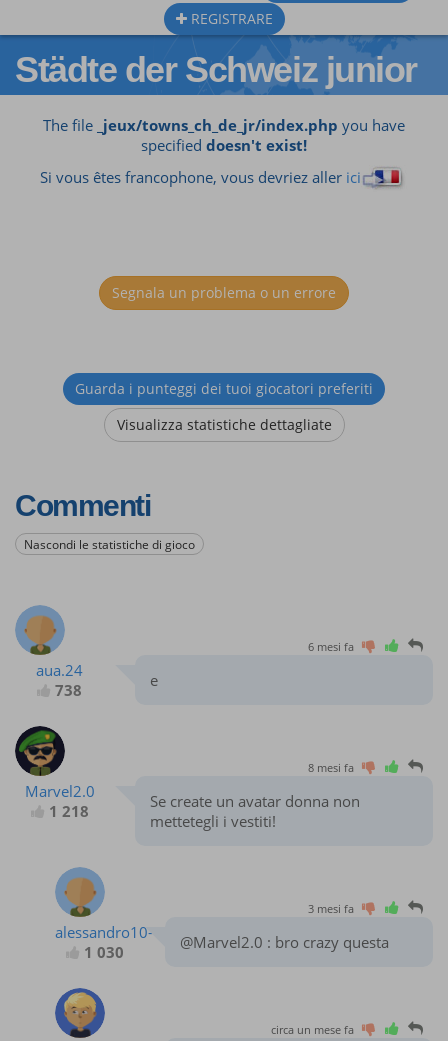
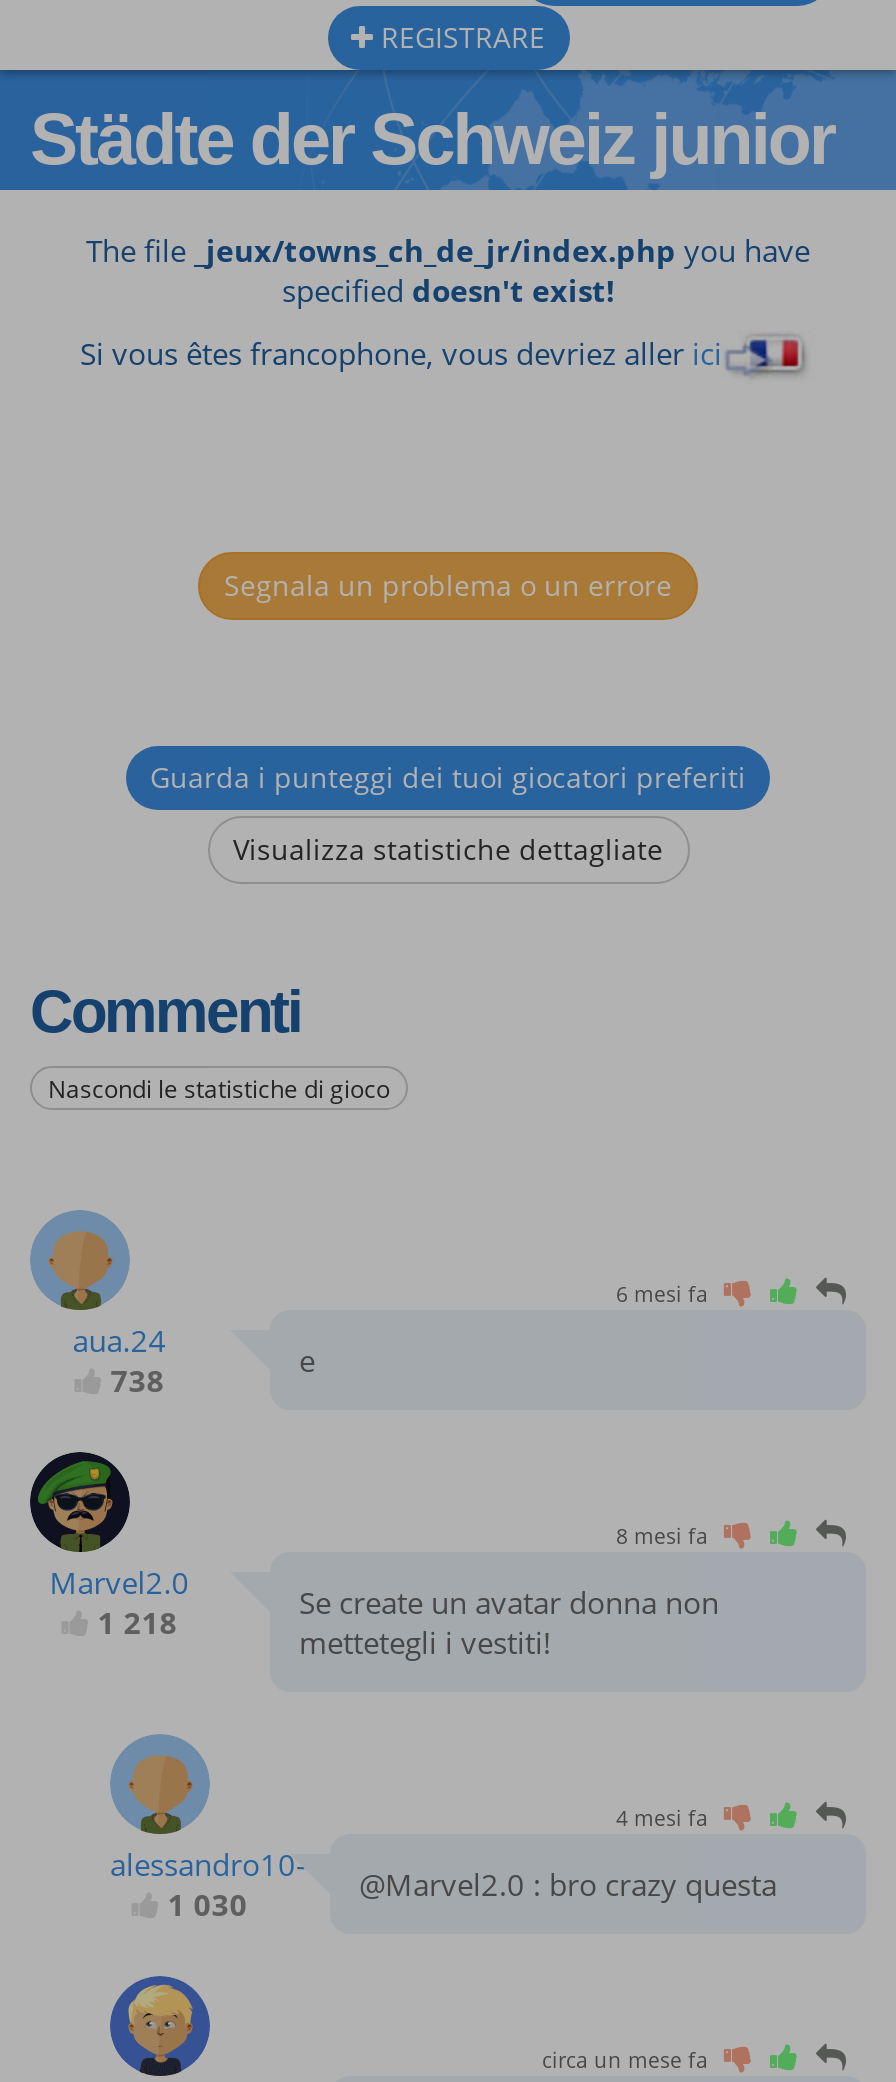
[308,902,354,916] 3 mesi fa -> [616,1804,708,1832] 4 mesi fa

